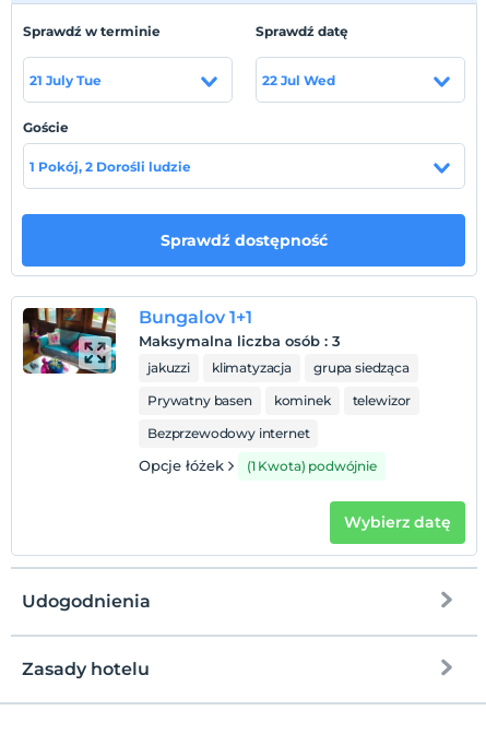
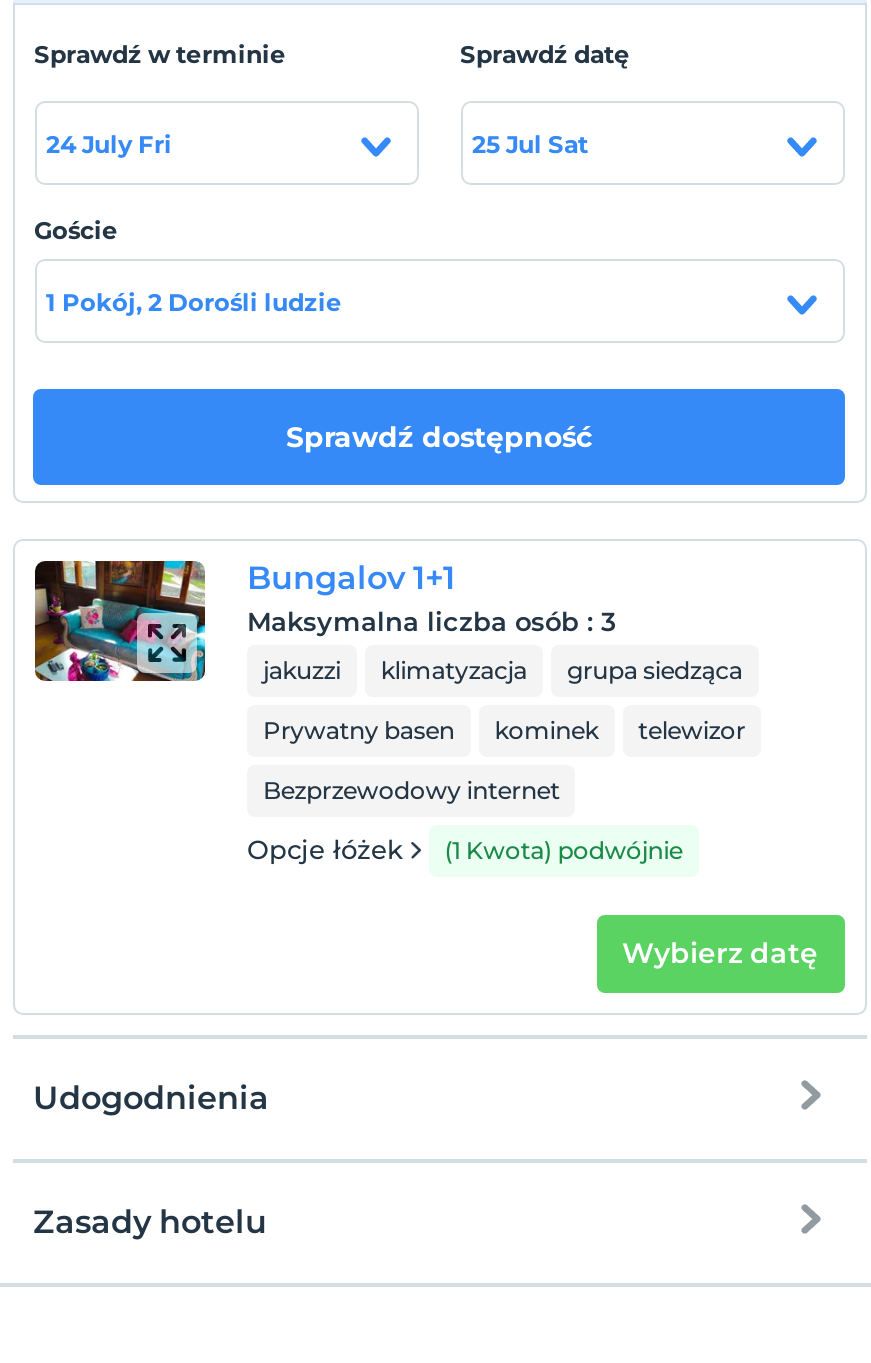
[29,72,101,88] 21 July Tue -> [46,128,172,158] 24 July Fri
[262,72,335,88] 22 Jul Wed -> [472,128,588,158] 25 Jul Sat

